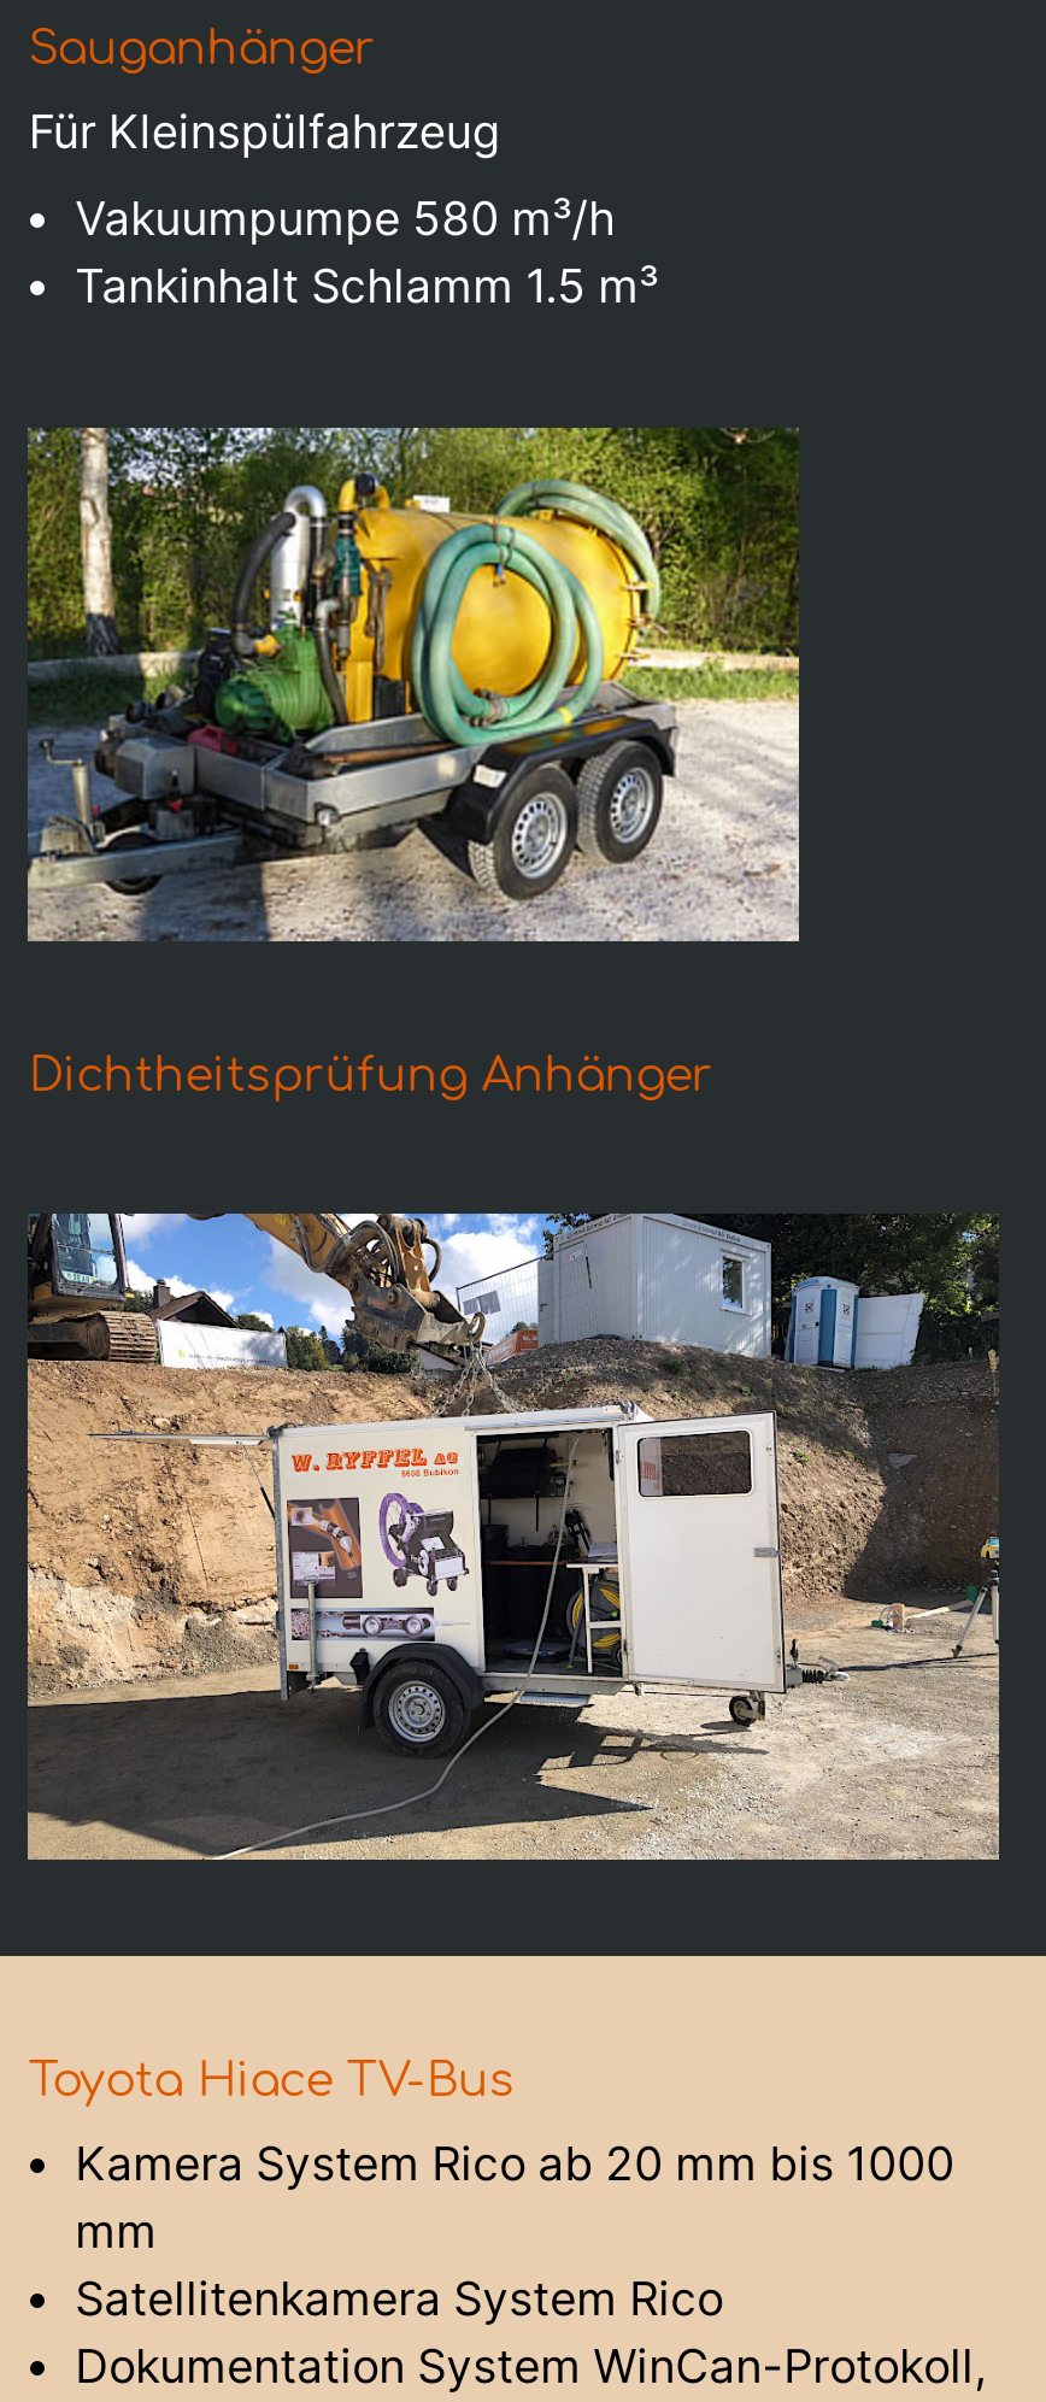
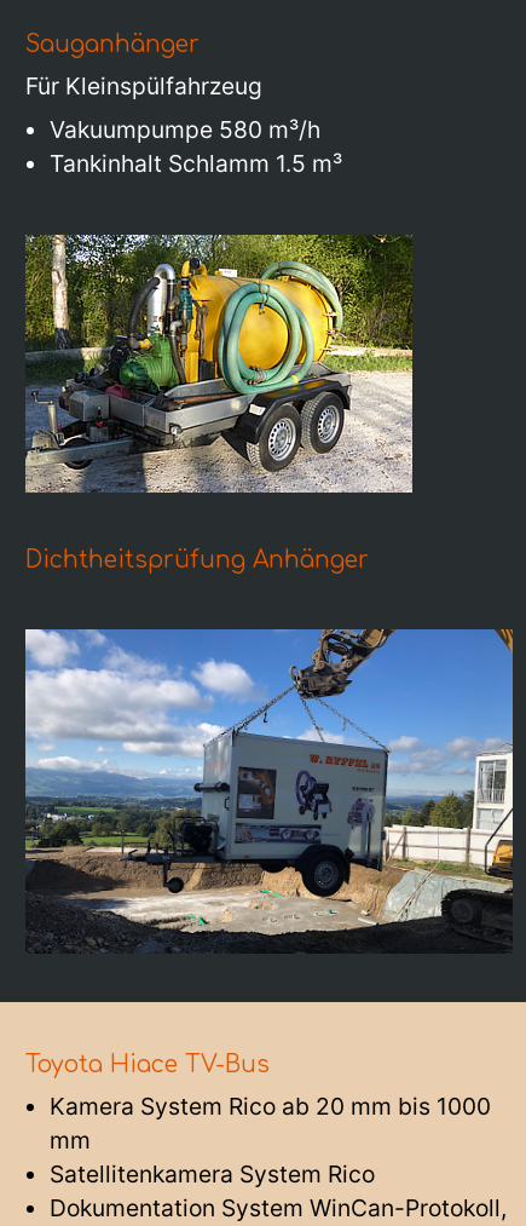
[25,1211,1001,1862] [image] -> [24,628,514,954] [image]

